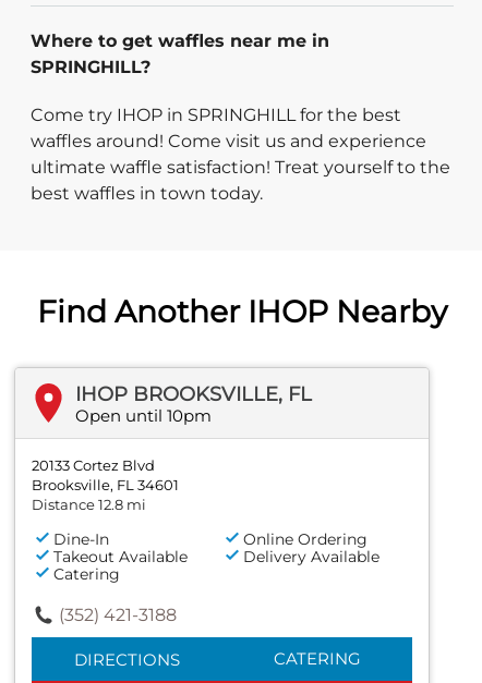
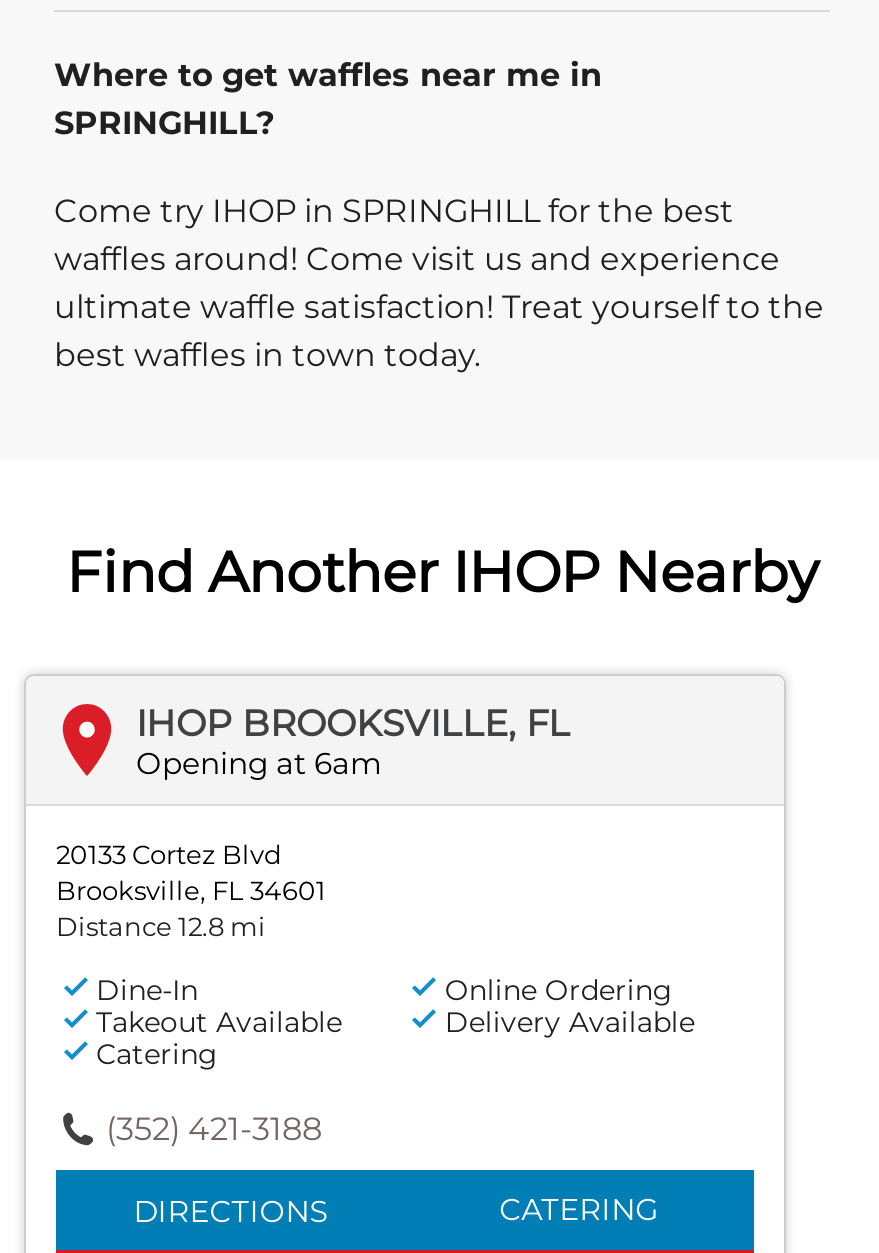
[75,405,212,425] Open until 10pm -> [136,743,382,781] Opening at 6am

